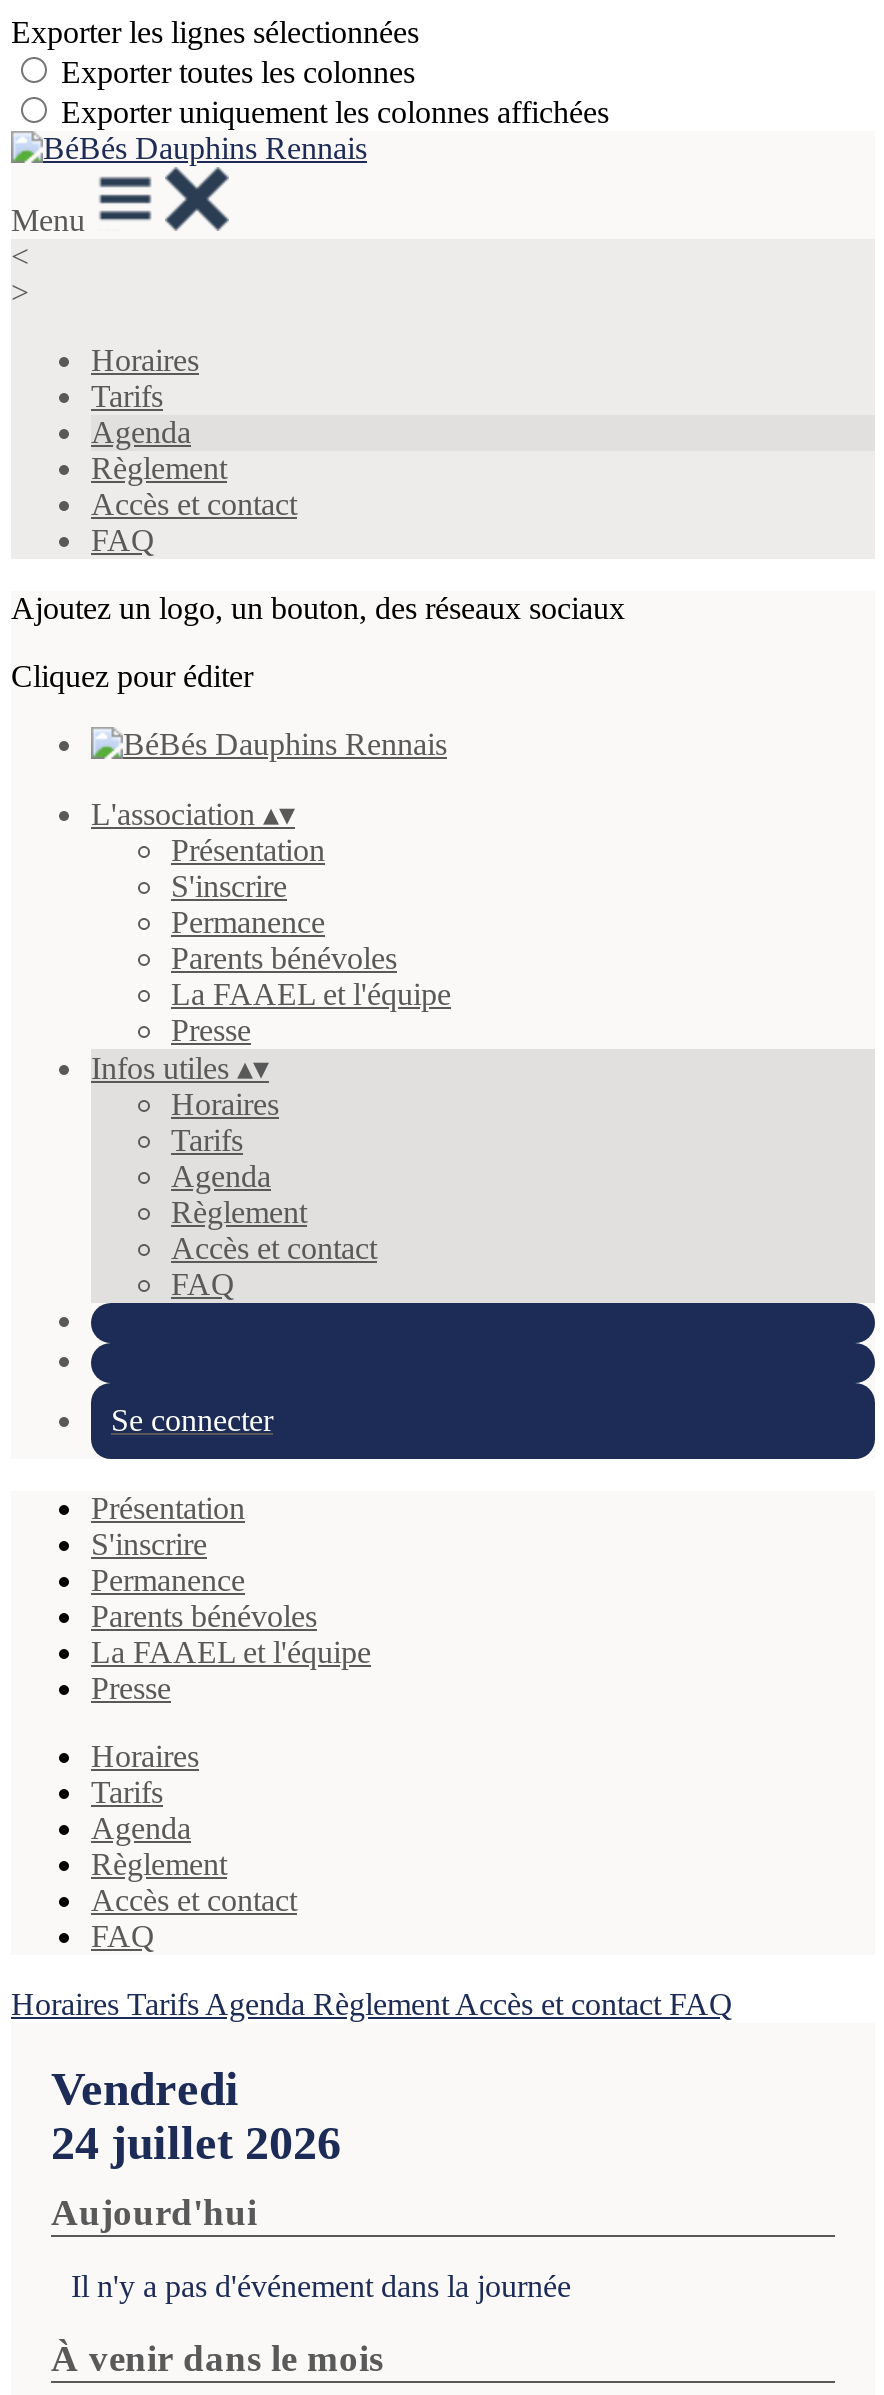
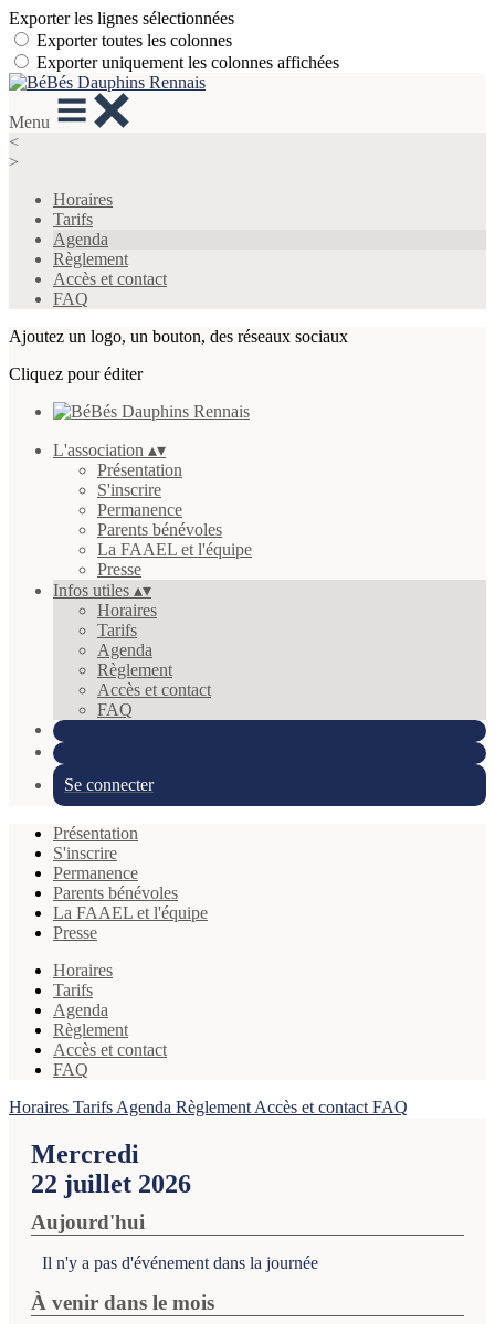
[51,2063,341,2169] Vendredi | 24 juillet 2026 -> [31,1140,191,1198] Mercredi | 22 juillet 2026

